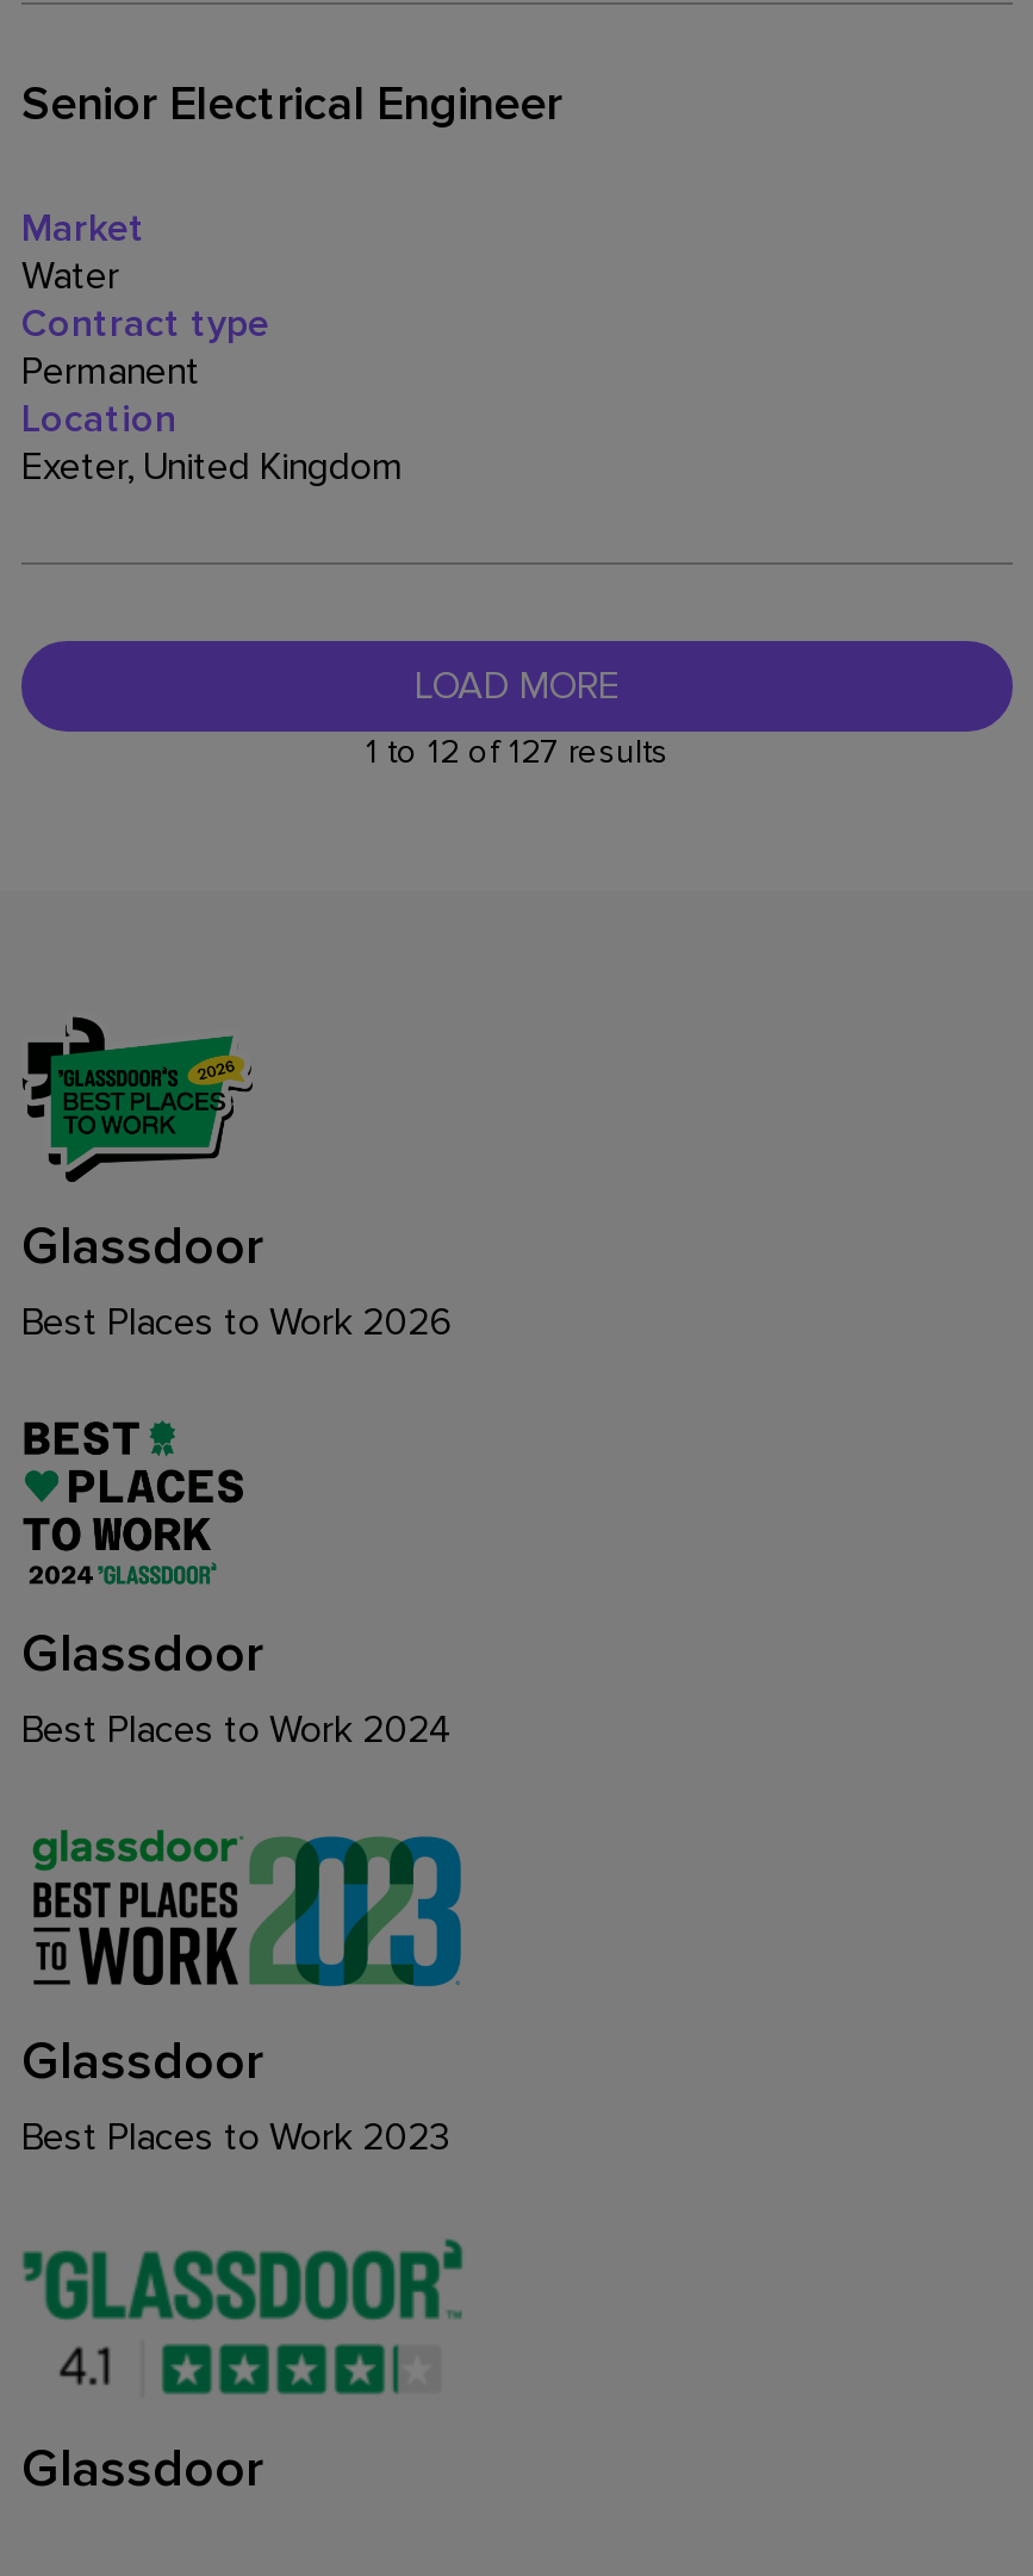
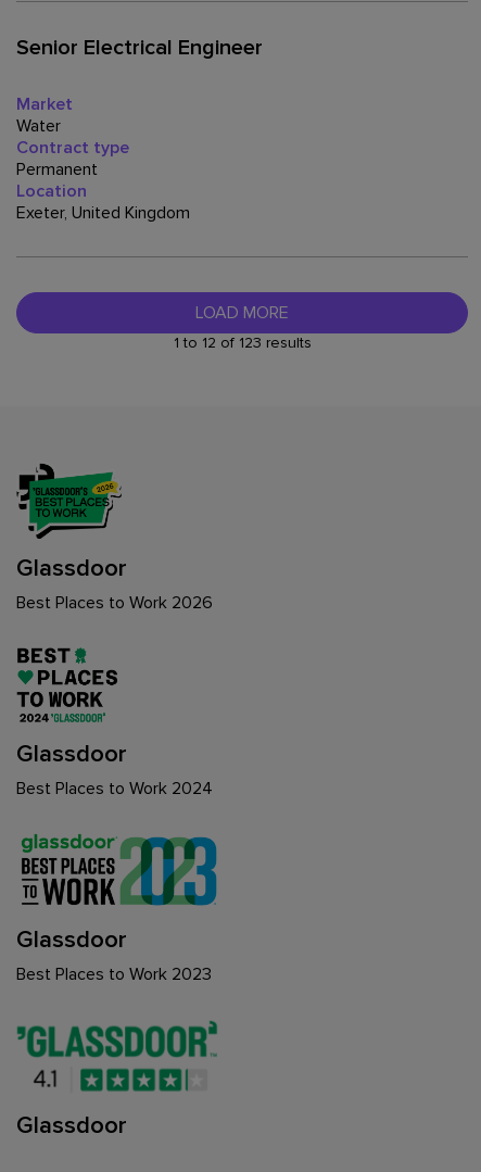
[366,732,668,772] 1 to 12 of 127 results -> [173,333,311,352] 1 to 12 of 123 results

